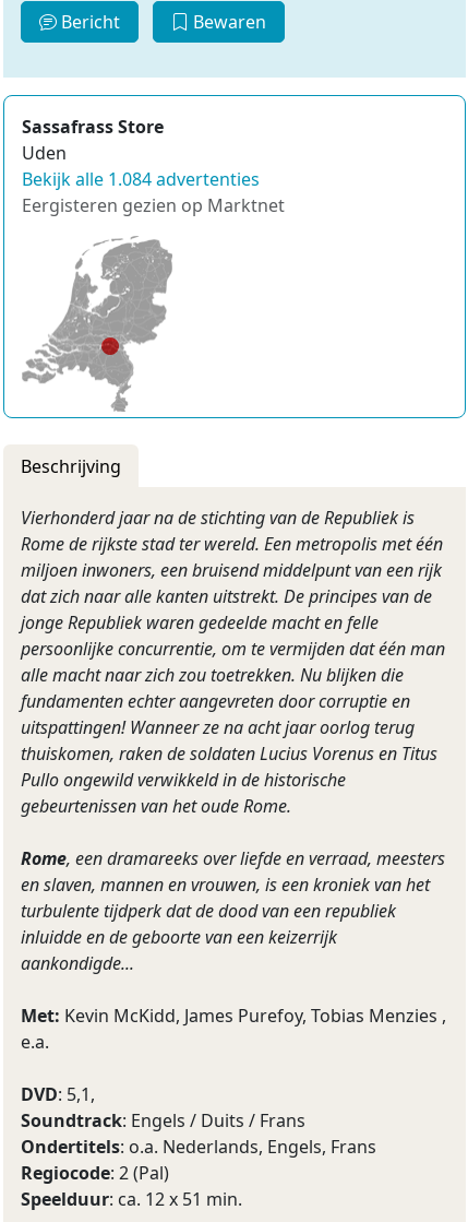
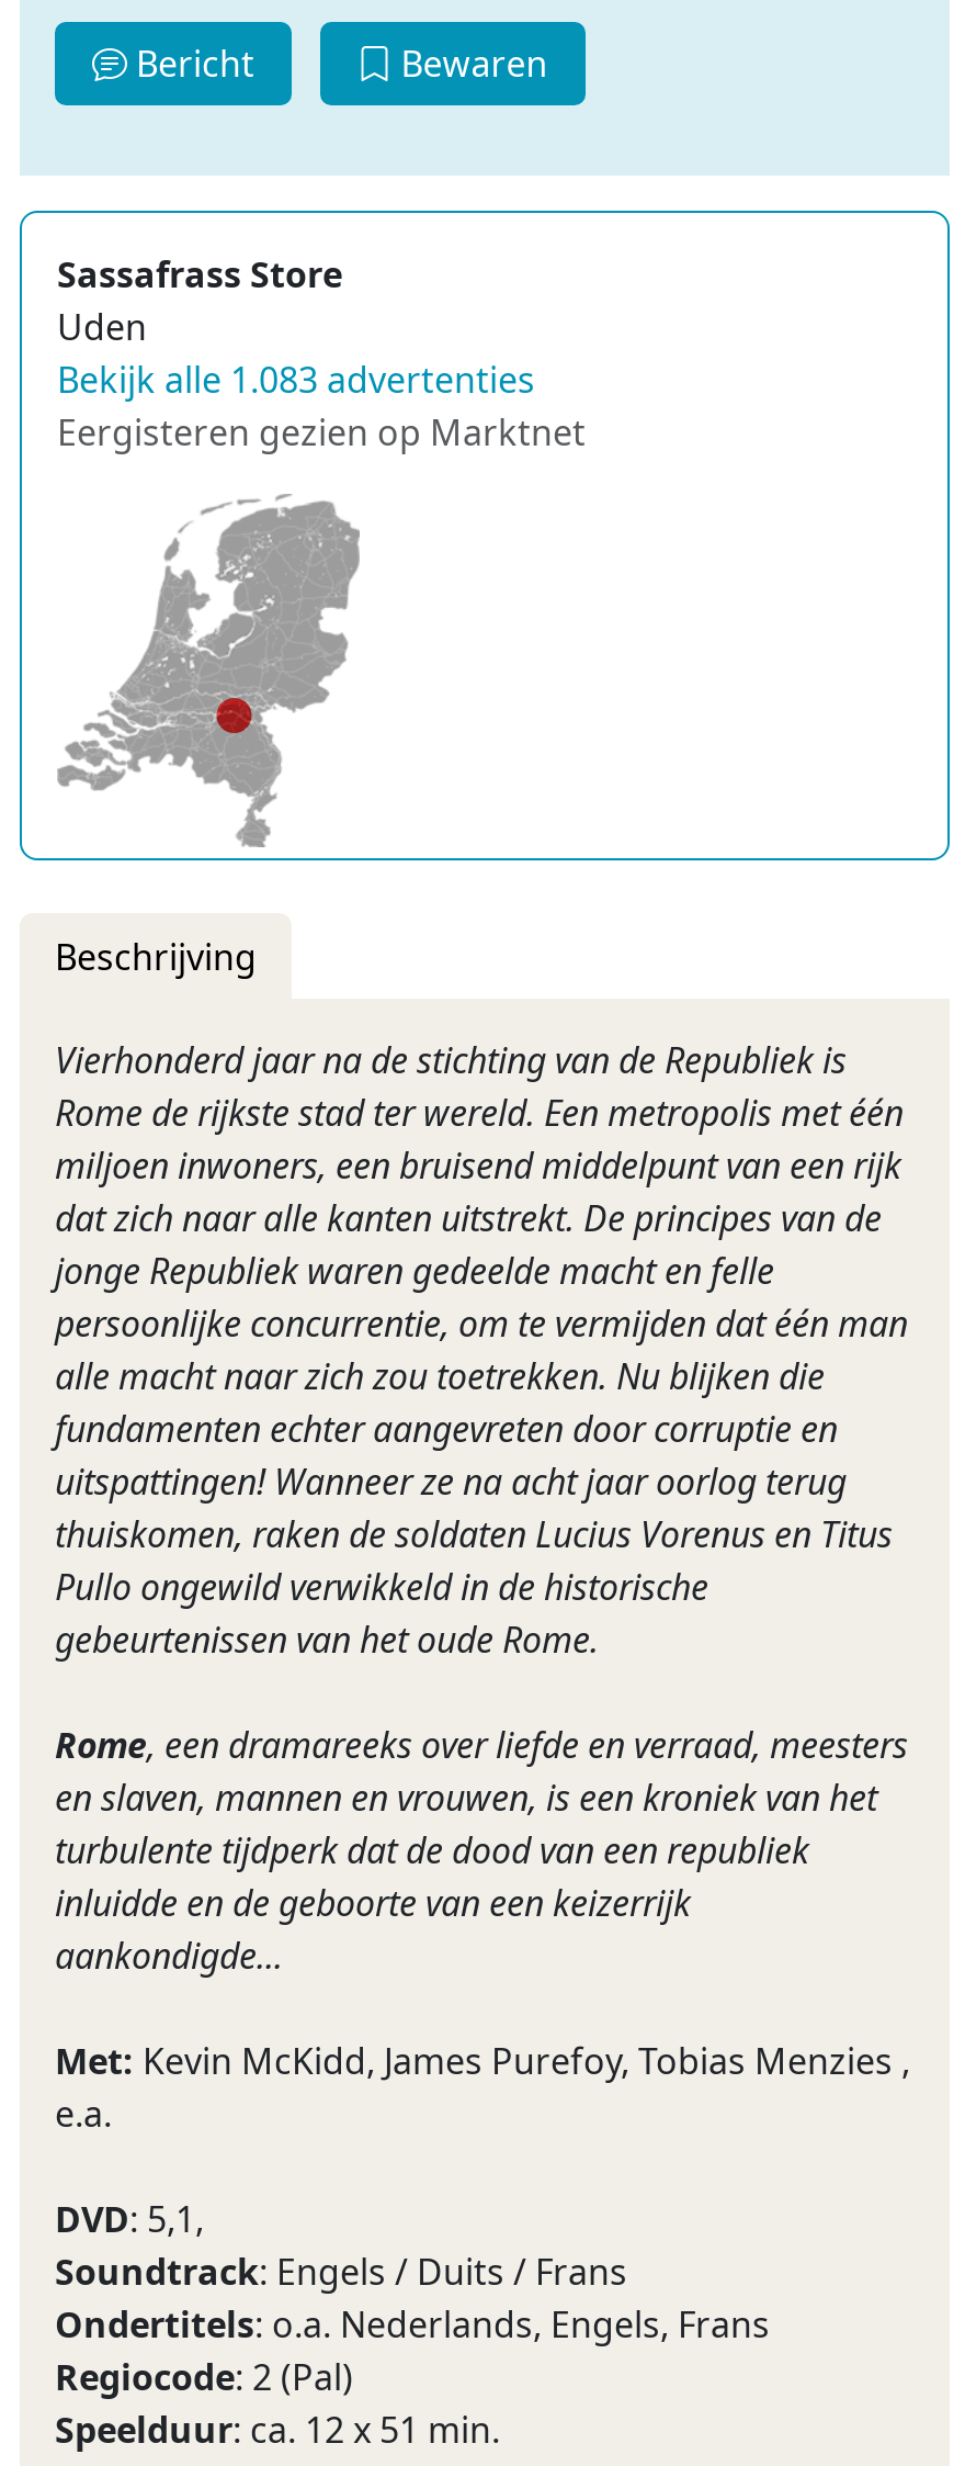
[22,167,260,191] Bekijk alle 1.084 advertenties -> [57,356,535,404] Bekijk alle 1.083 advertenties

